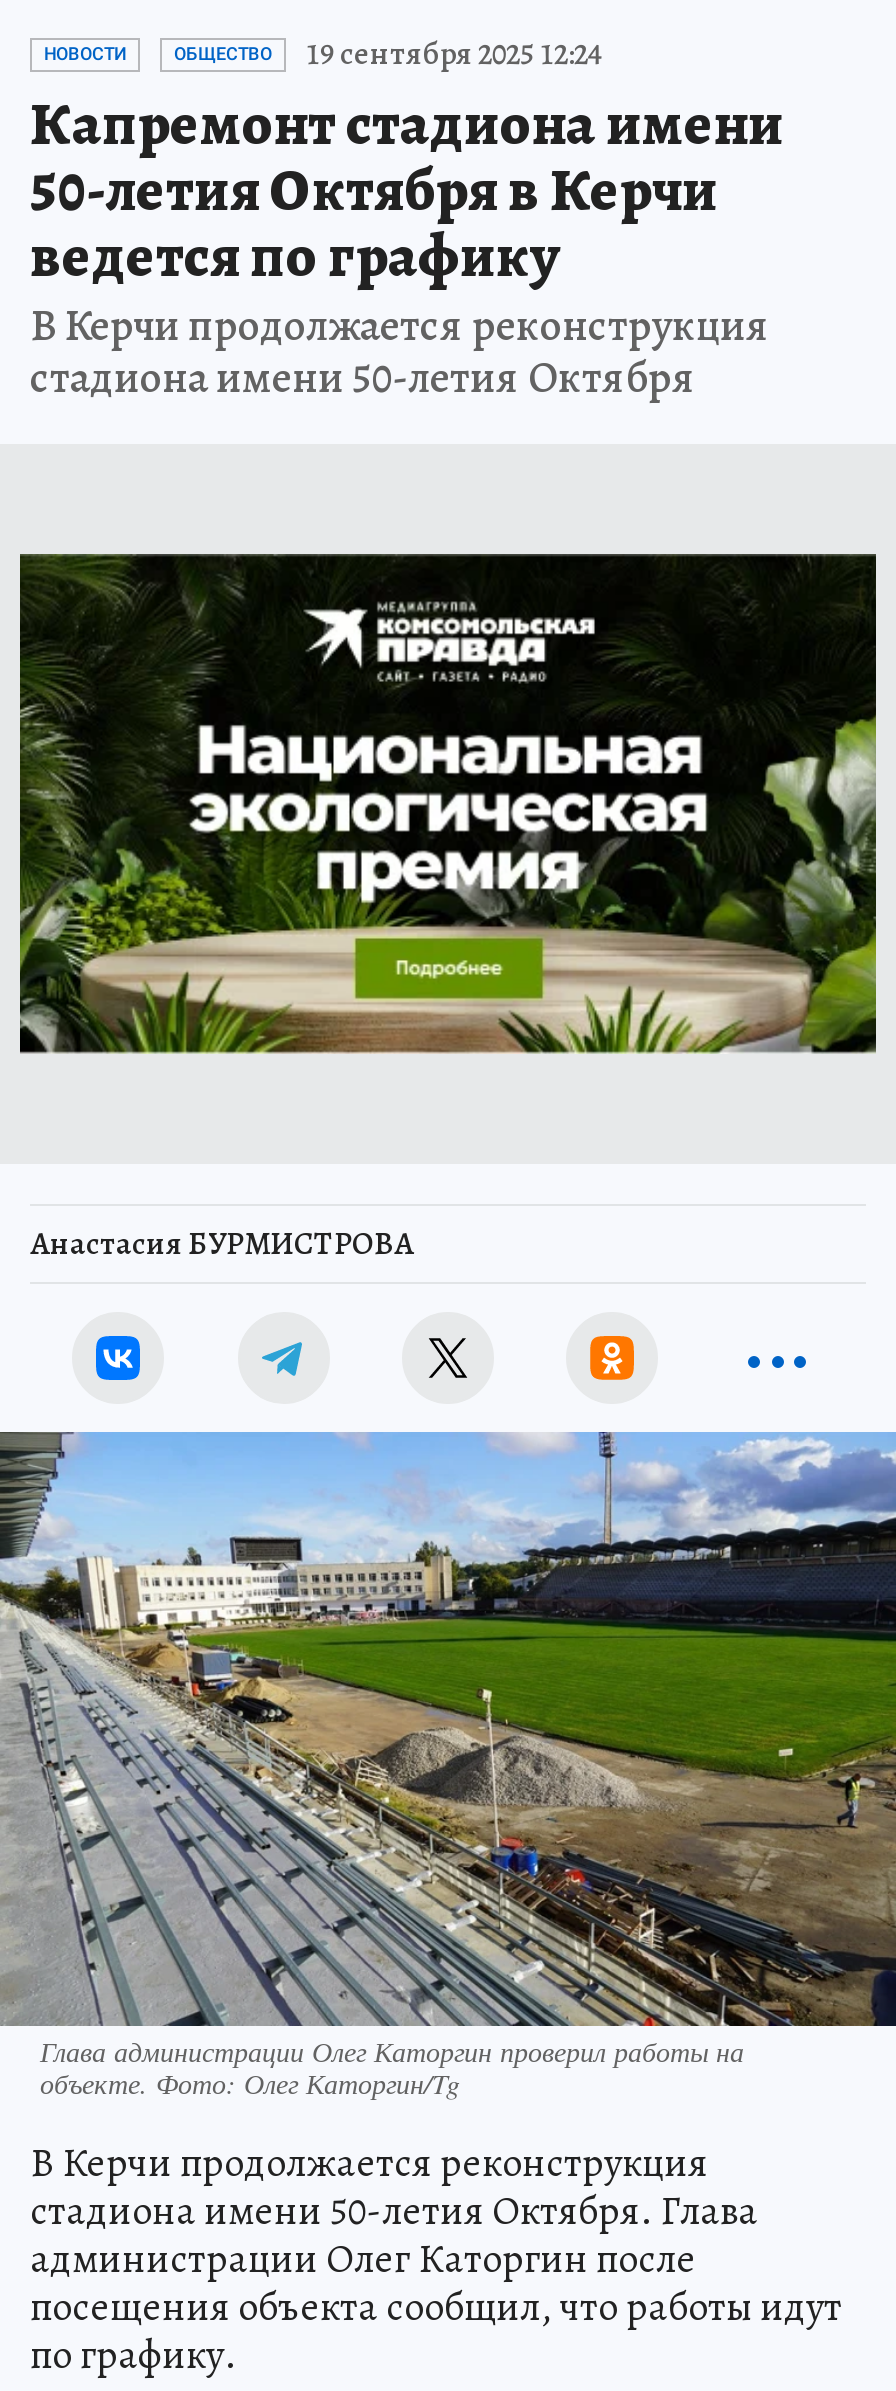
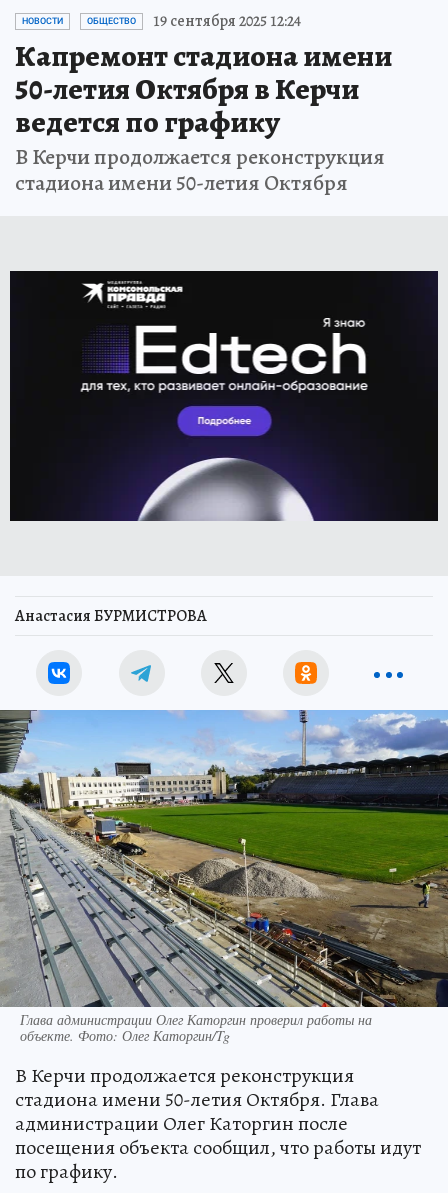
[18,554,878,1056] [image] -> [9,271,439,522] [image]

